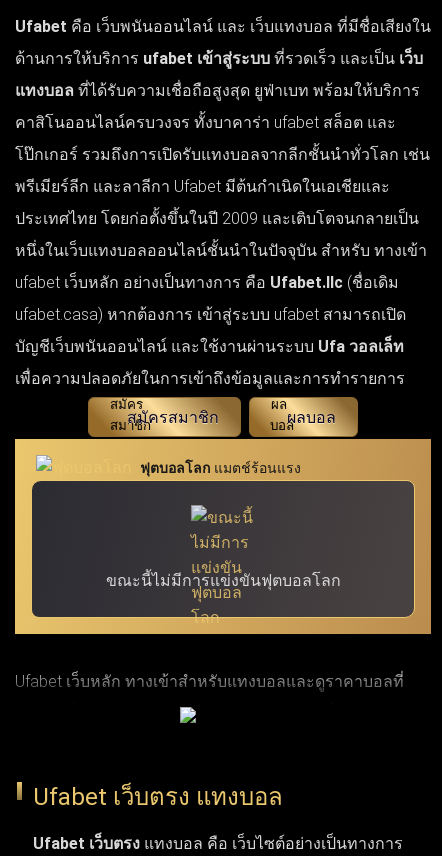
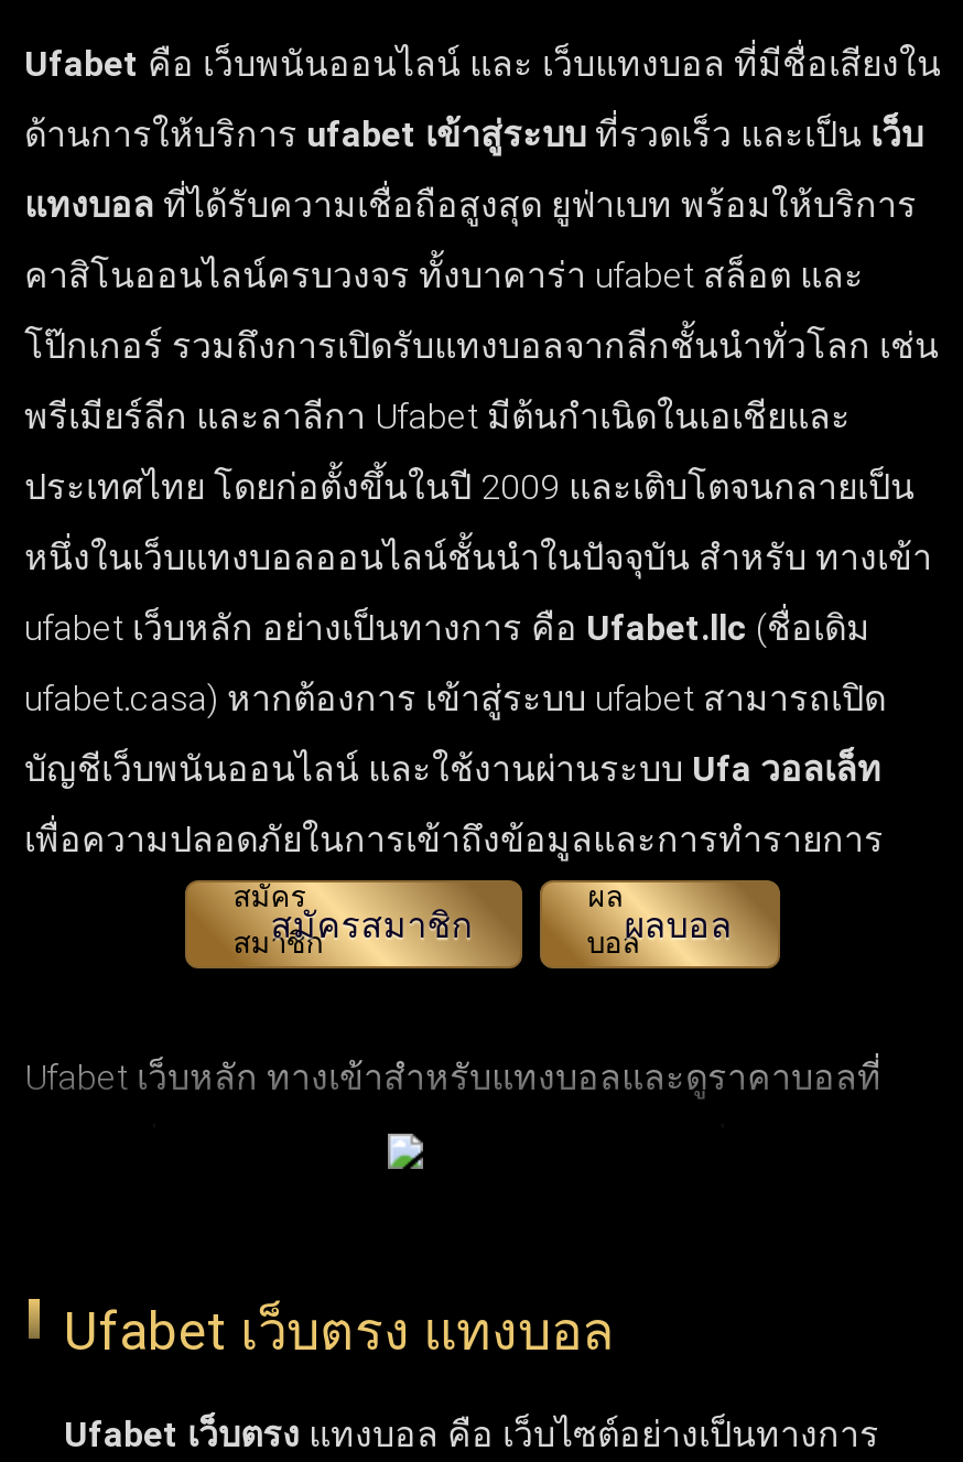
[14,438,432,635] [image] | ฟุตบอลโลก แมตช์ร้อนแรง -> none
[105,571,340,590] ขณะนี้ไม่มีการแข่งขันฟุตบอลโลก -> none

